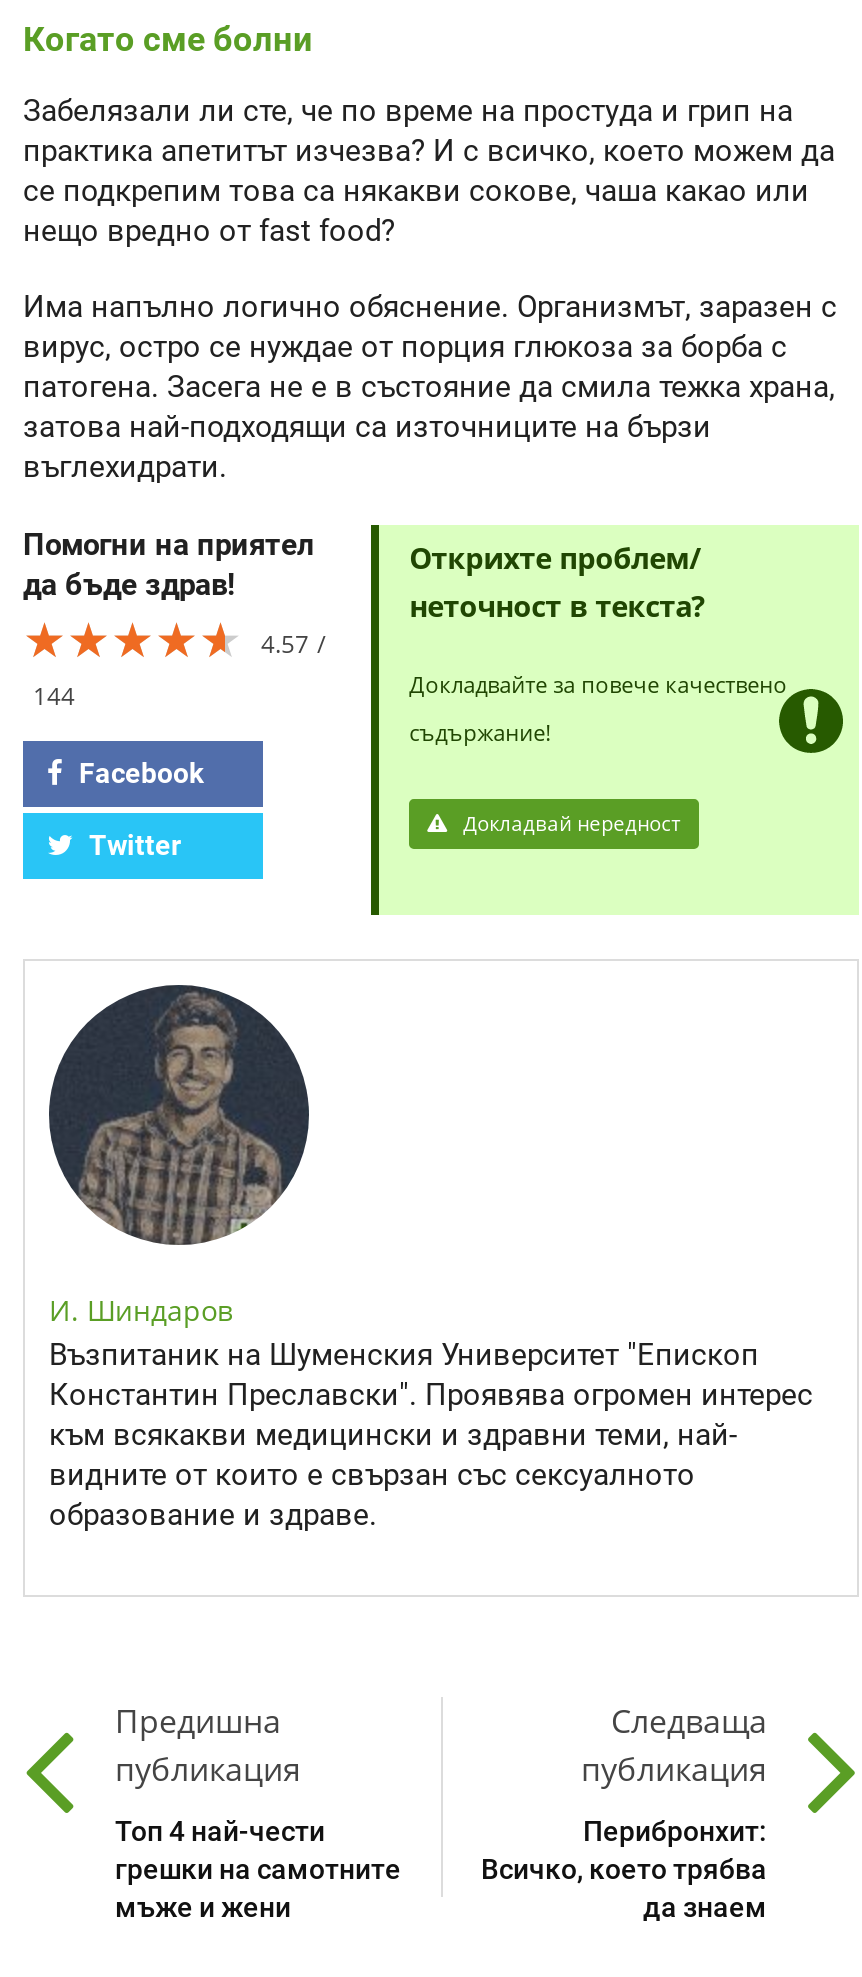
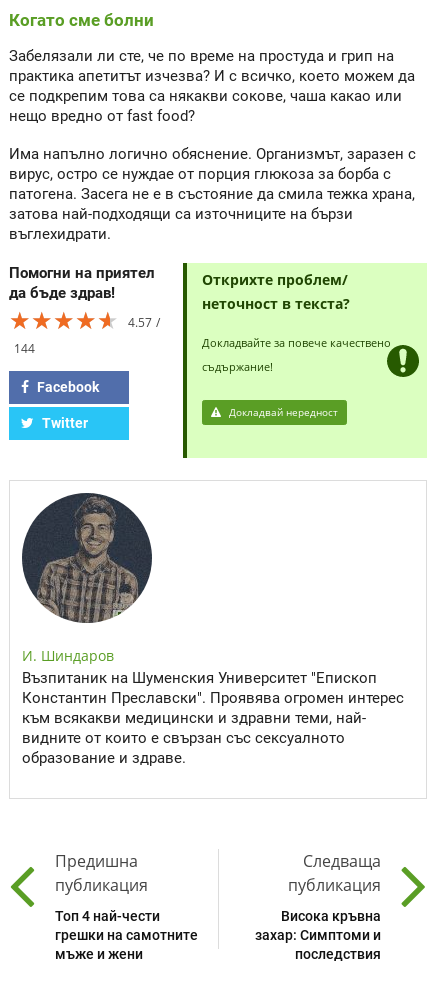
[481,1815,767,1923] Перибронхит: | Всичко, което трябва | да знаем -> [255,908,381,962] Висока кръвна | захар: Симптоми и | последствия

